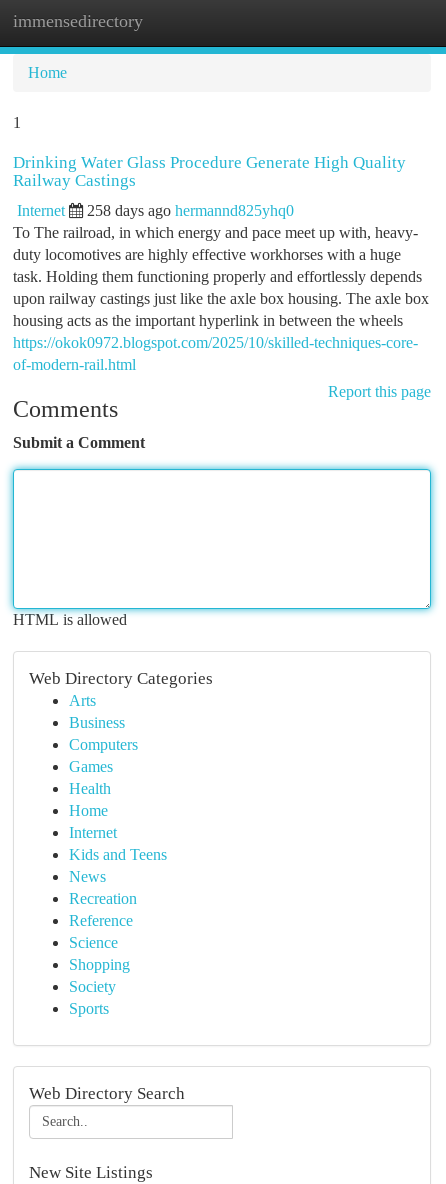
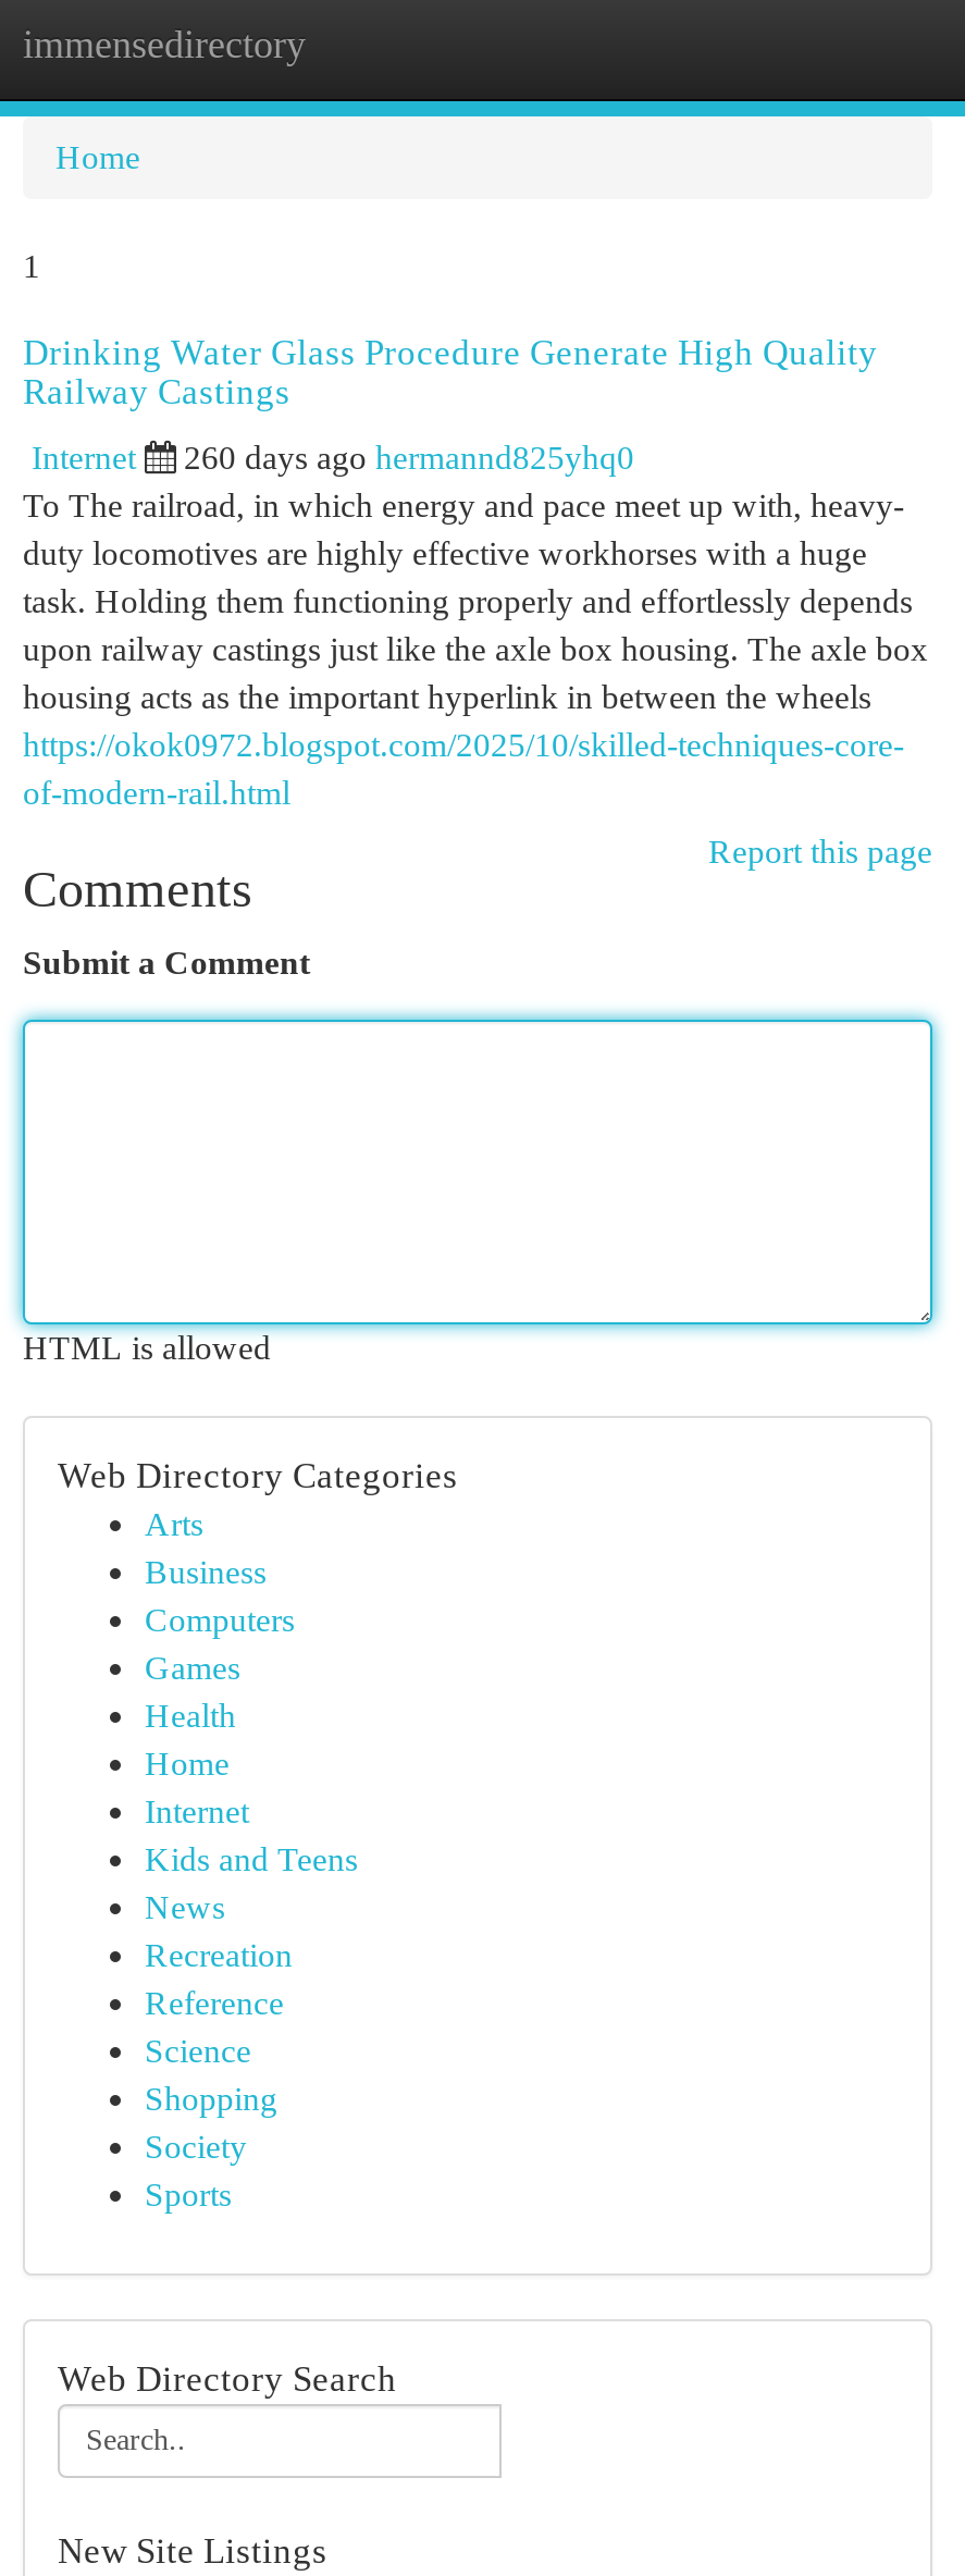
[87,202,294,219] 258 days ago hermannd825yhq0 -> [184,439,634,476] 260 days ago hermannd825yhq0

